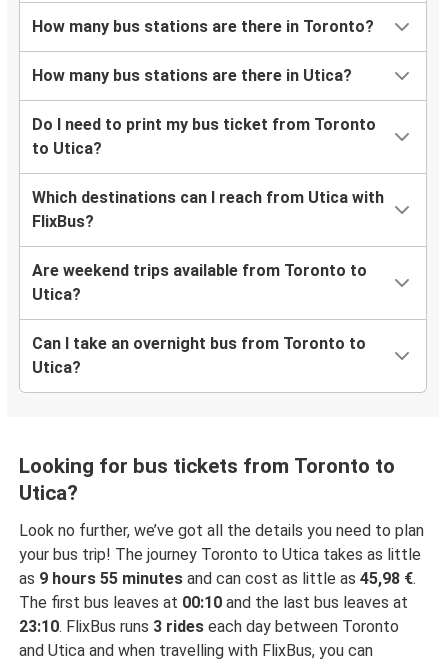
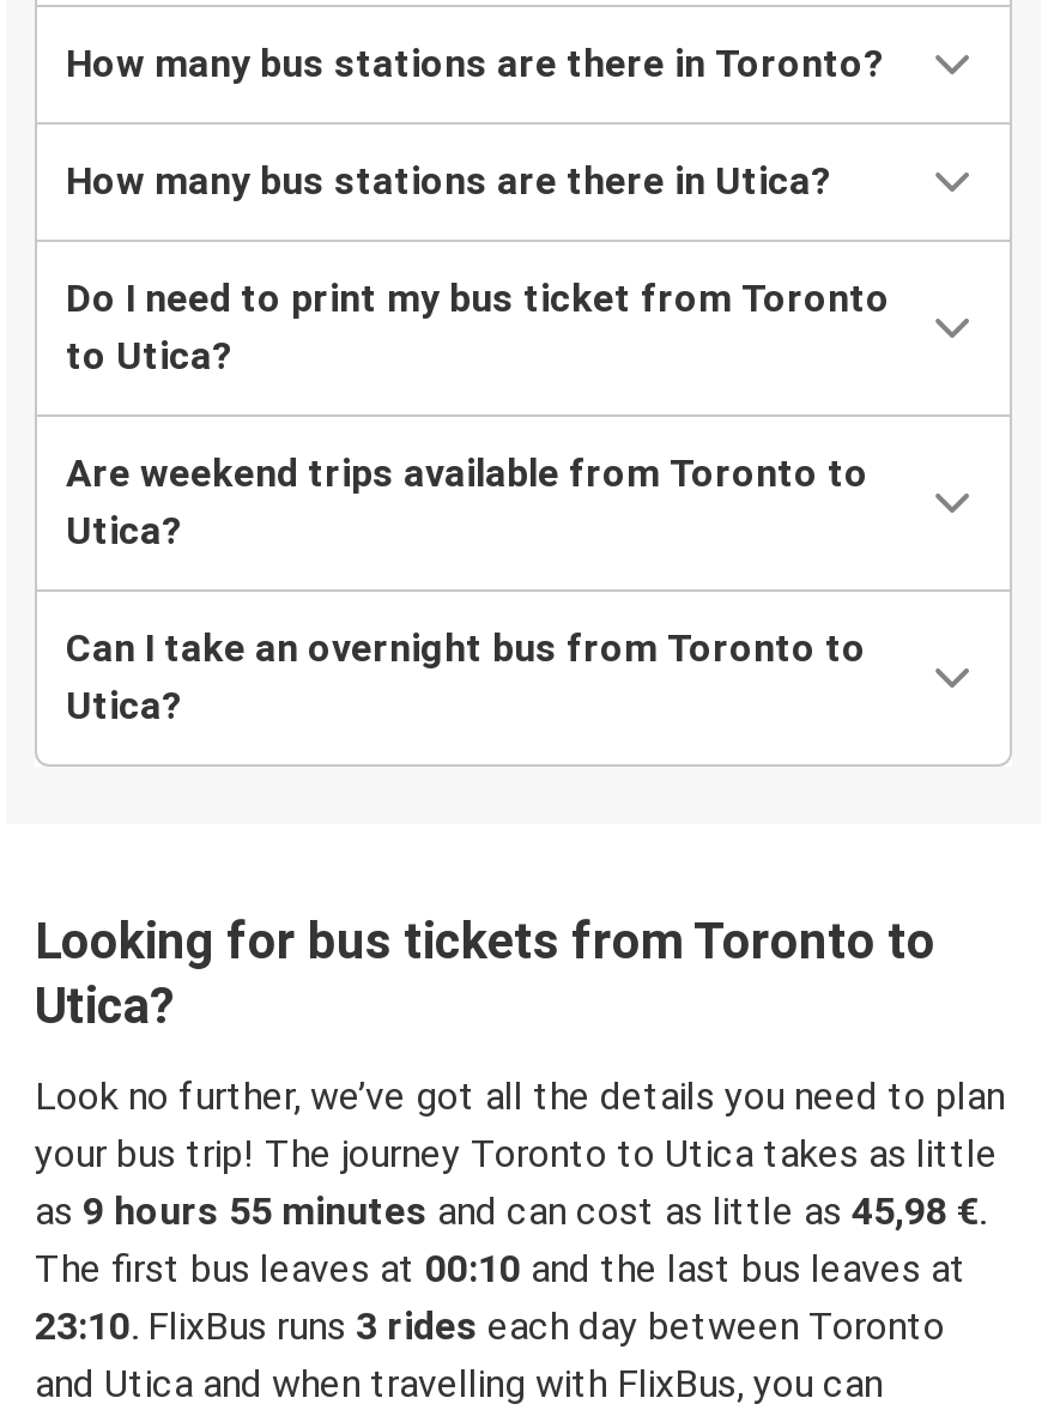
[32,188,384,231] Which destinations can I reach from Utica with | FlixBus? -> none

